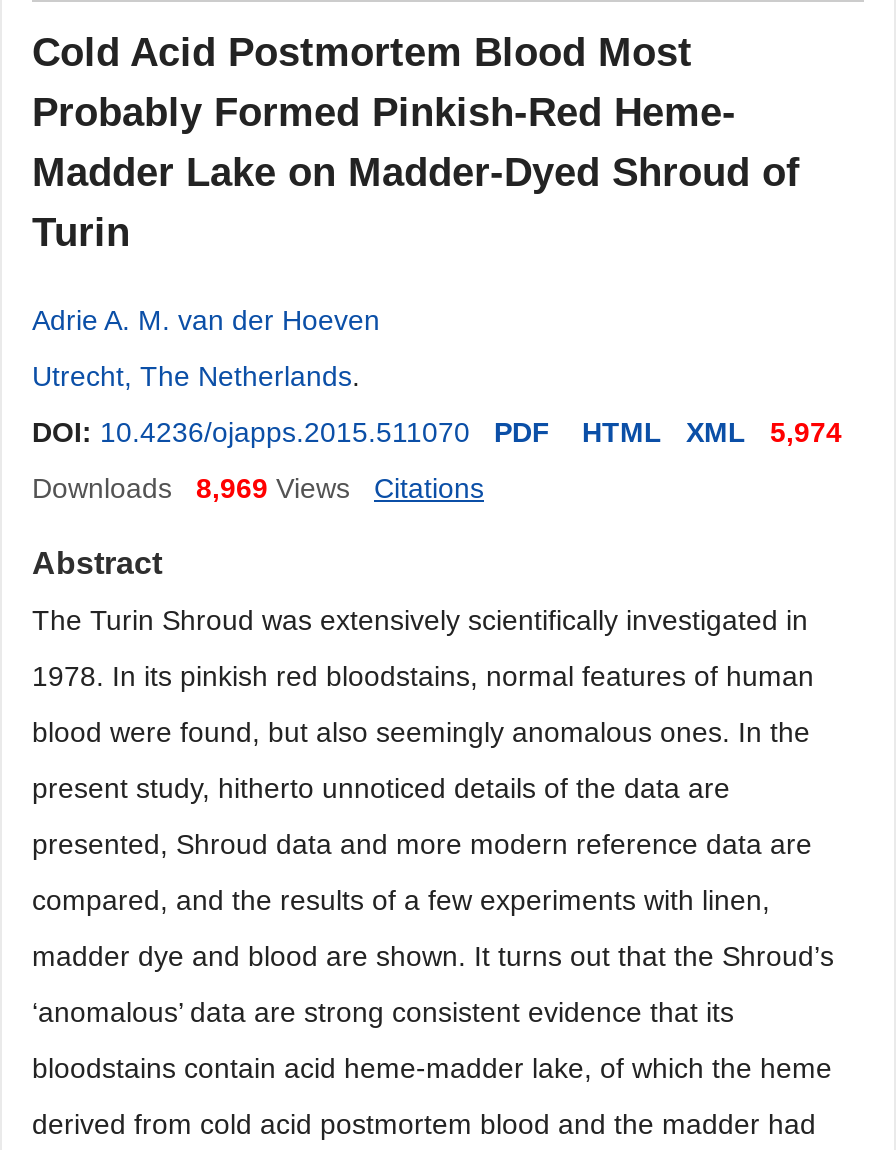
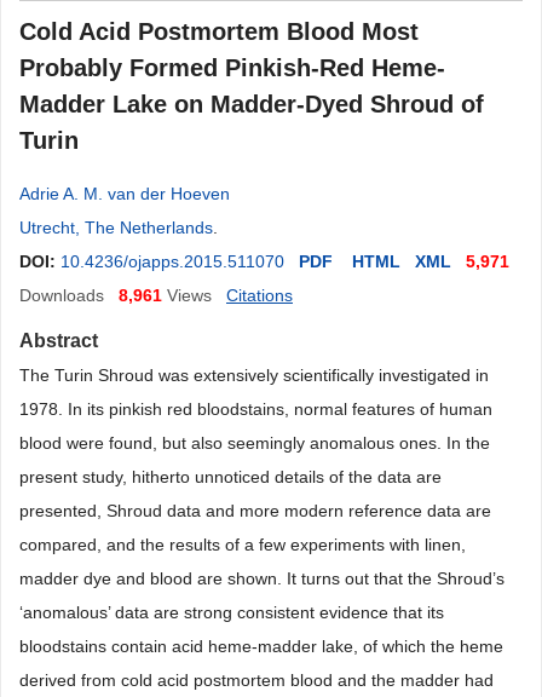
[32,416,842,448] DOI: 10.4236/ojapps.2015.511070 PDF HTML XML 5,974 -> [19,252,509,271] DOI: 10.4236/ojapps.2015.511070 PDF HTML XML 5,971
[32,472,350,504] Downloads 8,969 Views -> [19,286,212,305] Downloads 8,961 Views

